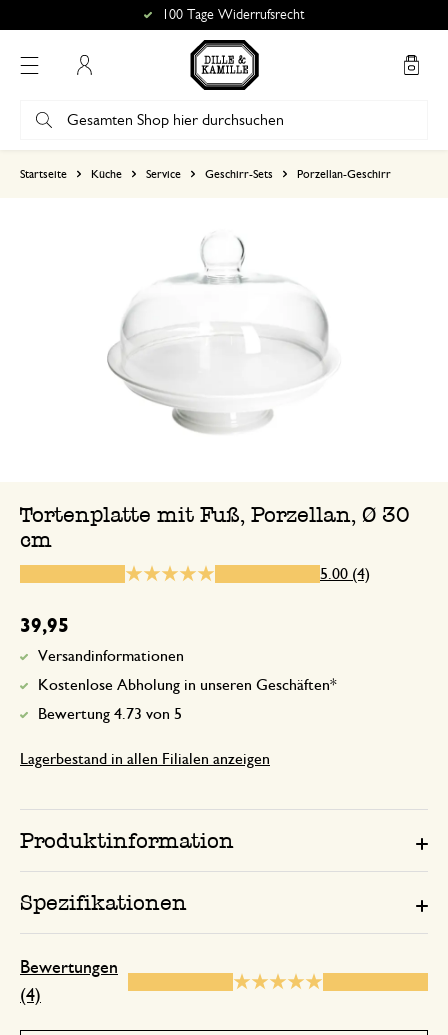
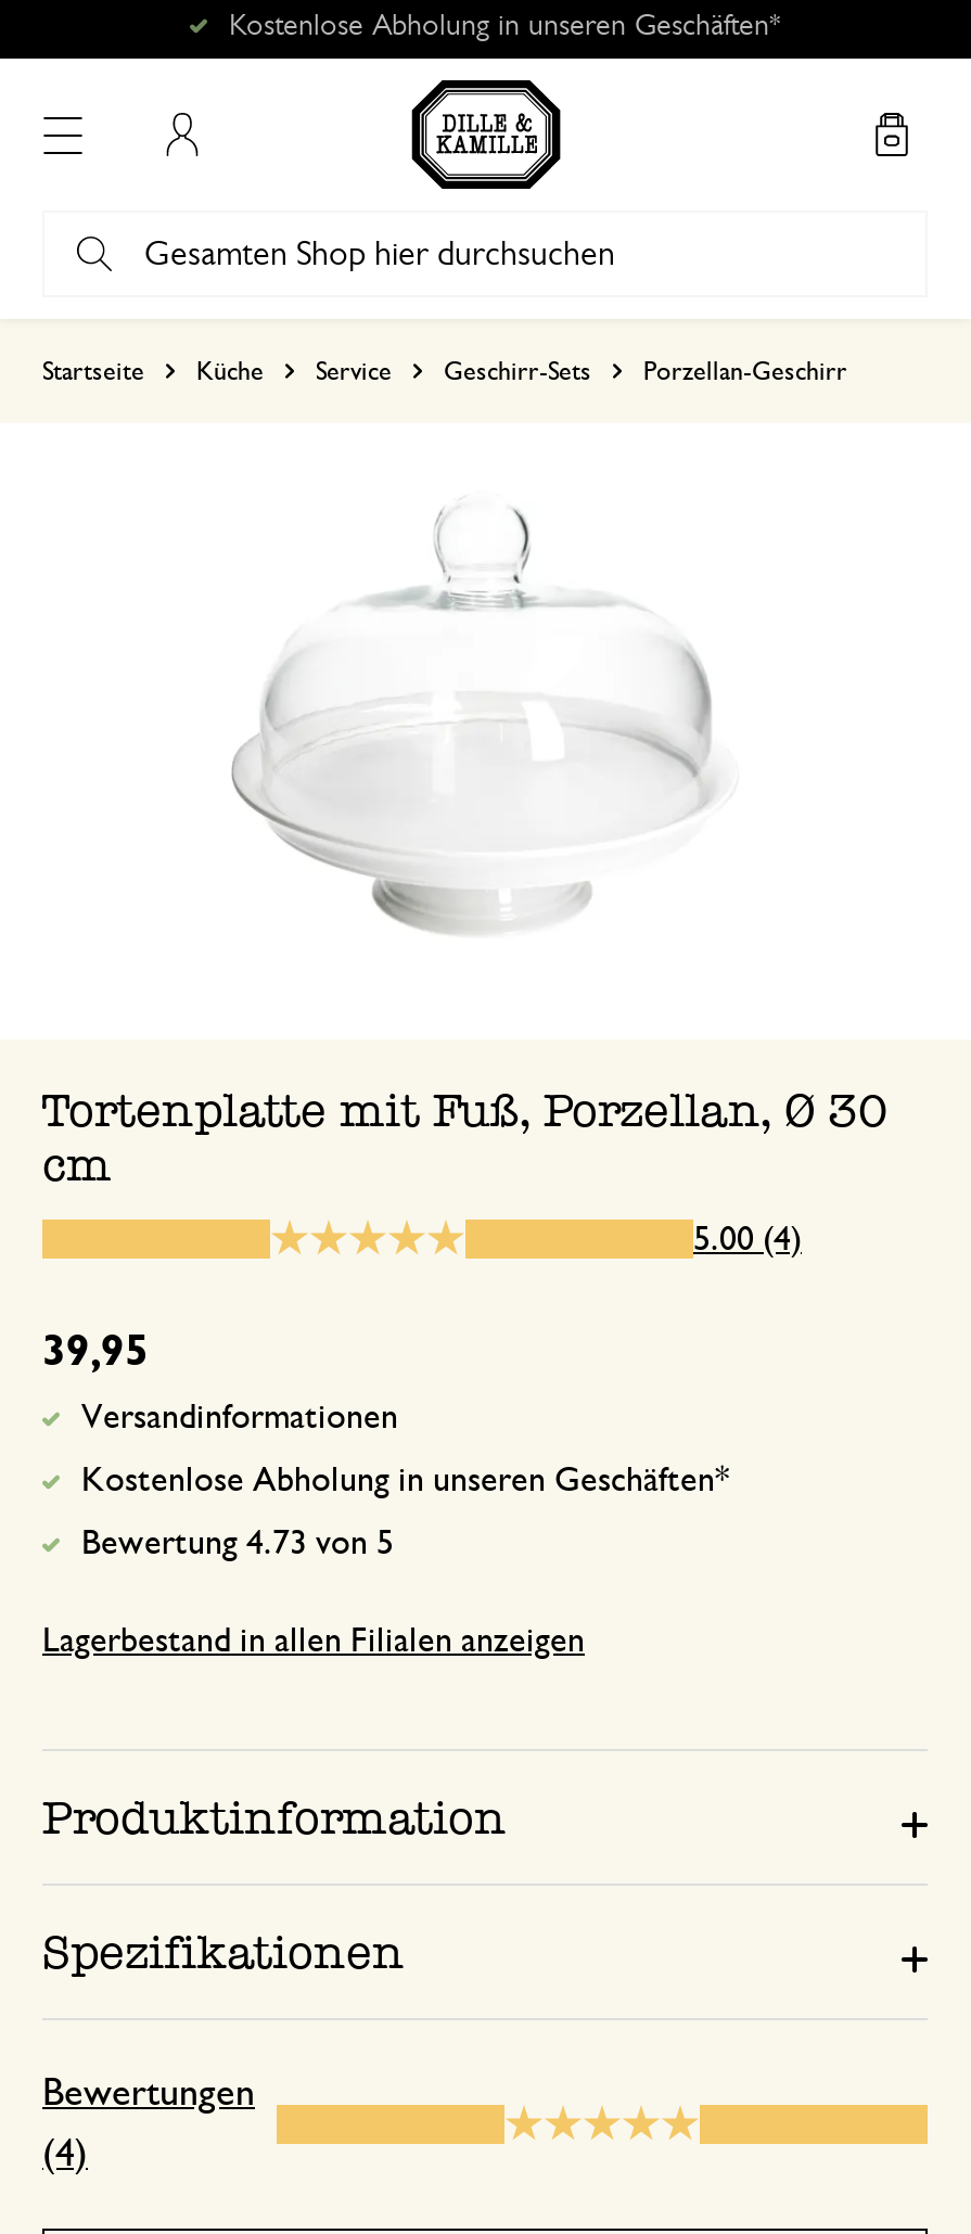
[162,8,304,22] 100 Tage Widerrufsrecht -> [229,11,780,41] Kostenlose Abholung in unseren Geschäften*

